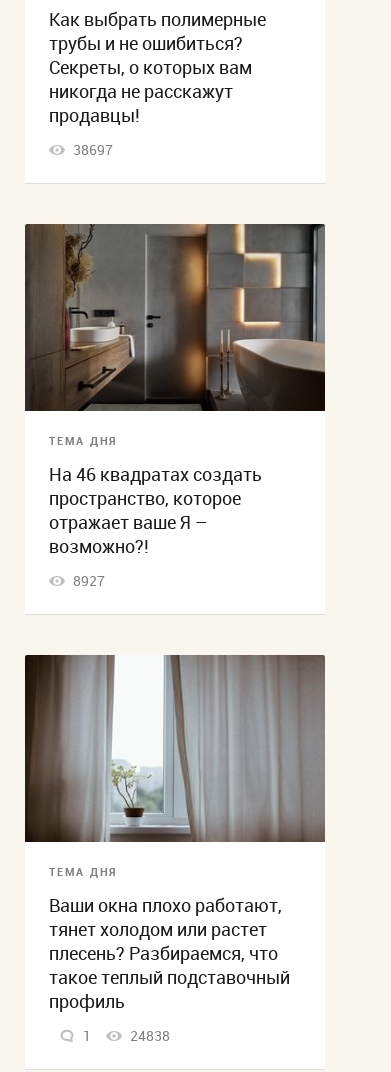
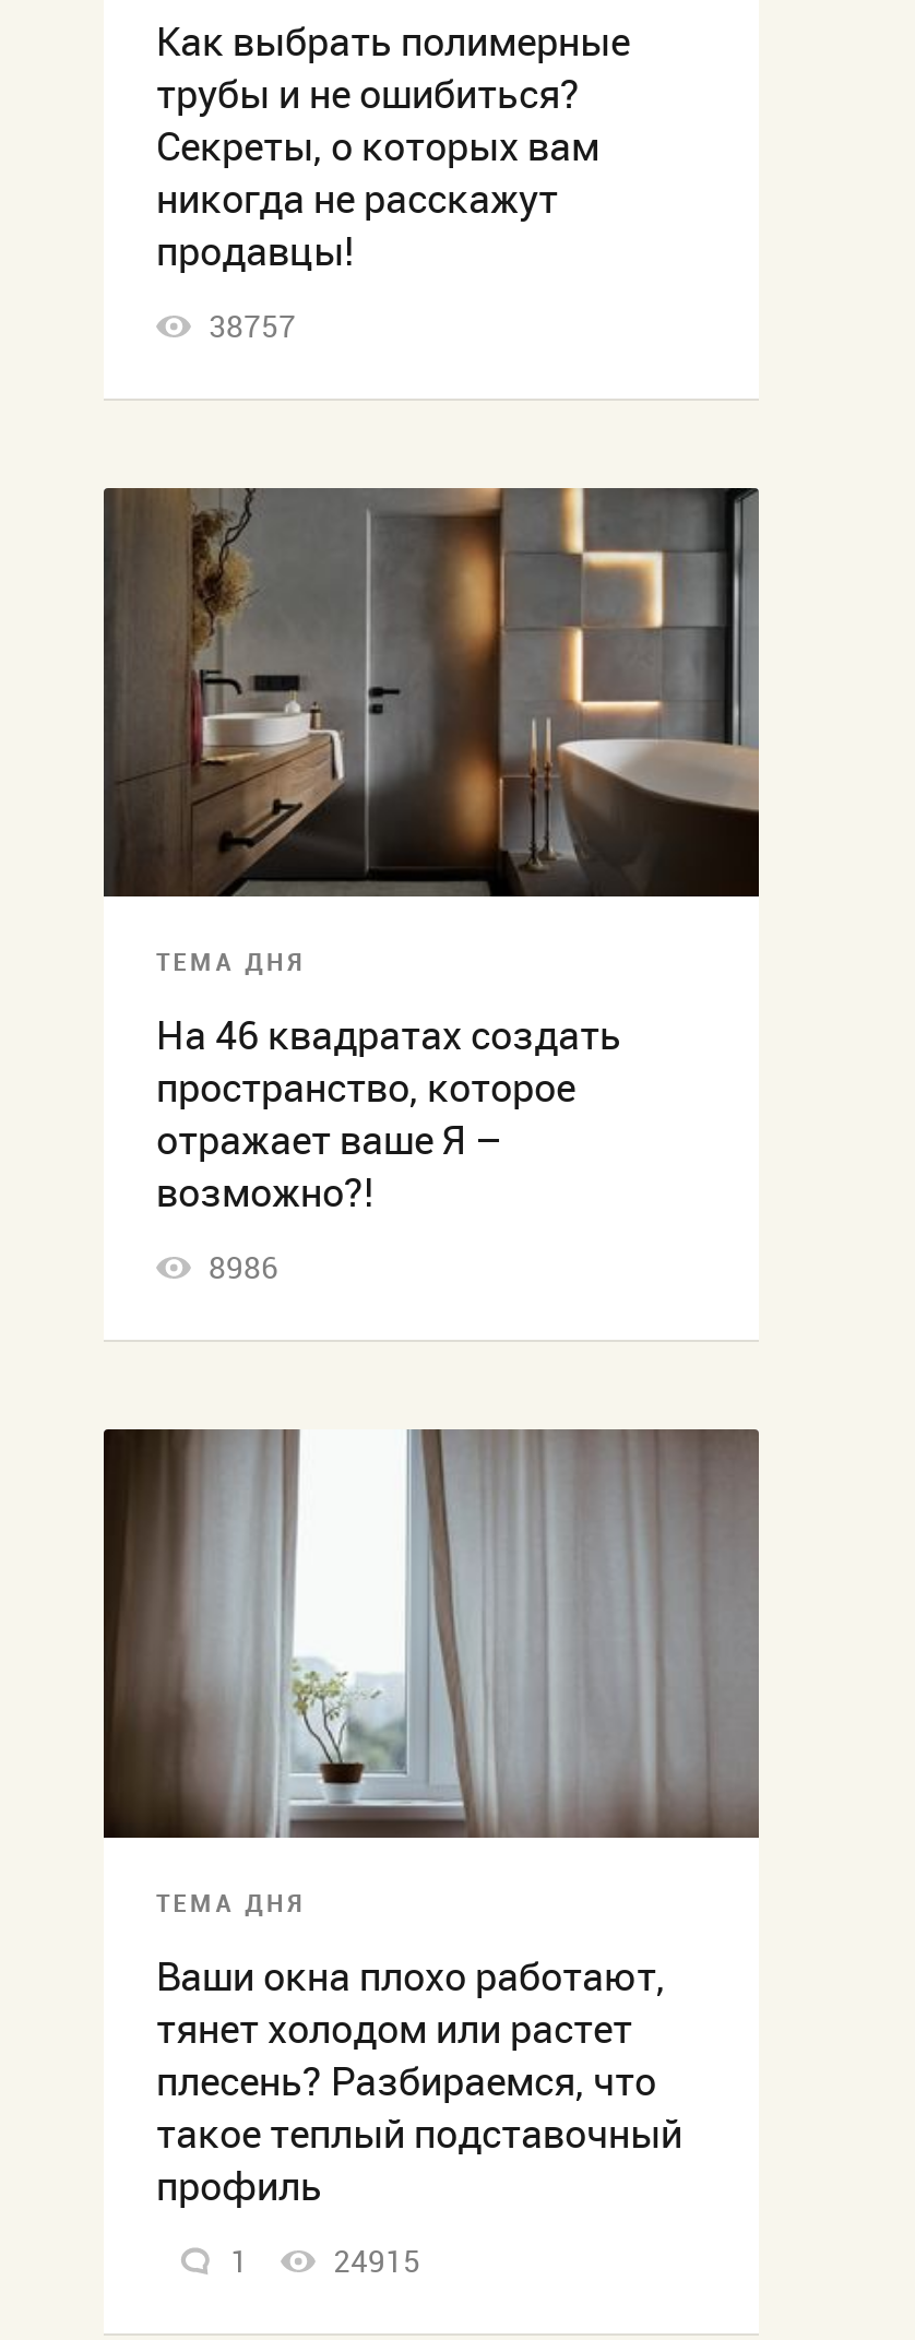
[73,142,113,158] 38697 -> [209,309,296,344] 38757
[73,573,105,589] 8927 -> [209,1250,278,1285] 8986
[130,1028,170,1044] 24838 -> [333,2244,420,2279] 24915

